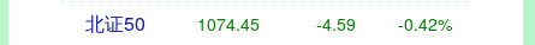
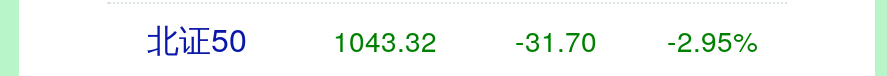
[197,12,260,35] 1074.45 -> [333,20,437,60] 1043.32
[316,12,356,35] -4.59 -> [515,20,597,60] -31.70
[398,12,452,35] -0.42% -> [667,20,757,60] -2.95%

